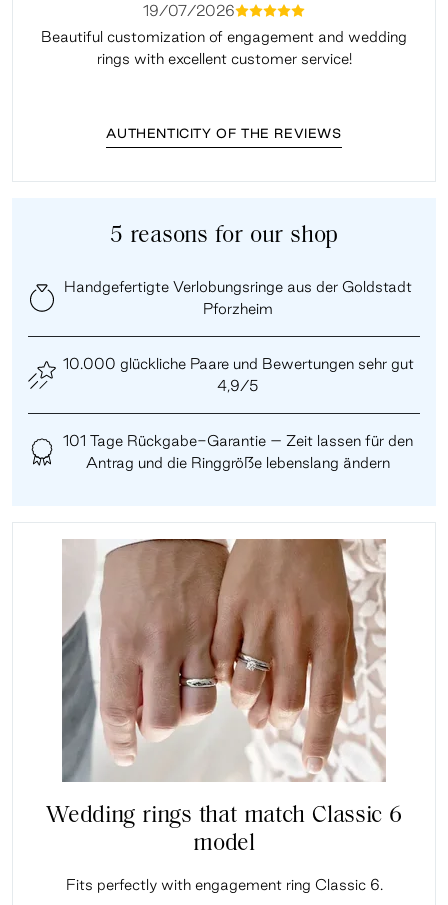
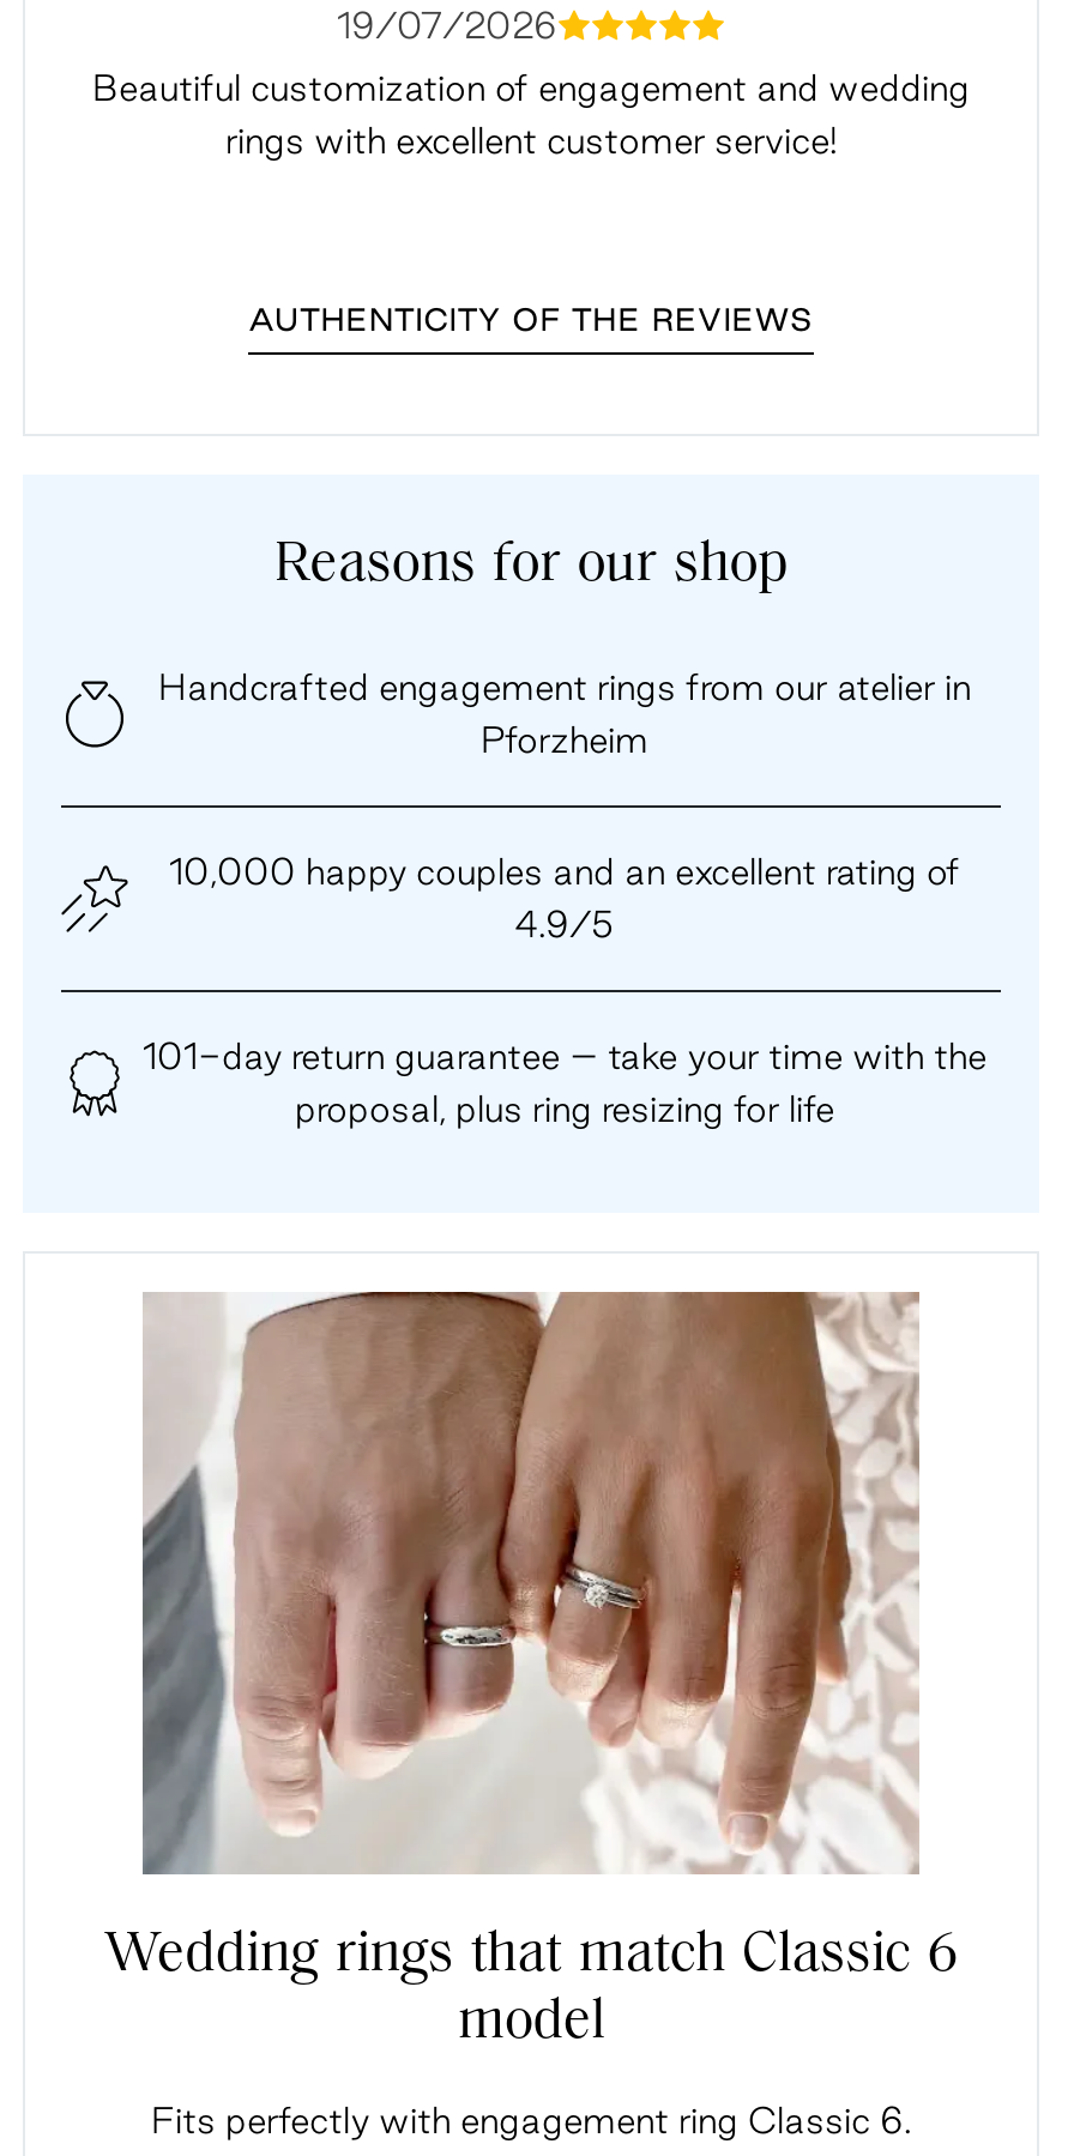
[110,224,338,248] 5 reasons for our shop -> [274,537,788,594] Reasons for our shop
[64,278,412,295] Handgefertigte Verlobungsringe aus der Goldstadt -> [158,666,971,707] Handcrafted engagement rings from our atelier in
[62,355,413,394] 10.000 glückliche Paare und Bewertungen sehr gut | 4,9/5 -> [169,851,960,944] 10,000 happy couples and an excellent rating of | 4.9/5
[63,432,413,471] 101 Tage Rückgabe-Garantie – Zeit lassen für den | Antrag und die Ringgröße lebenslang ändern -> [143,1035,986,1129] 101-day return guarantee – take your time with the | proposal, plus ring resizing for life

